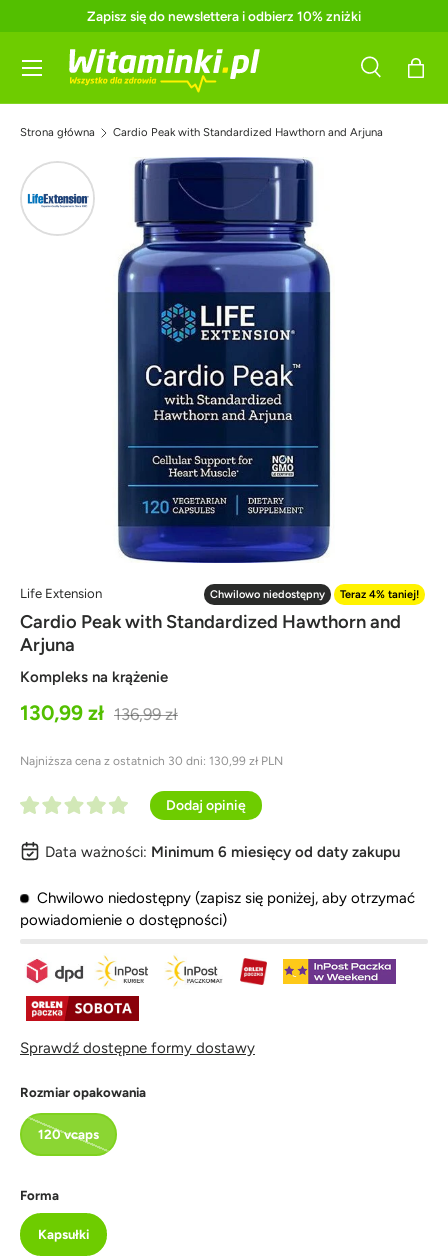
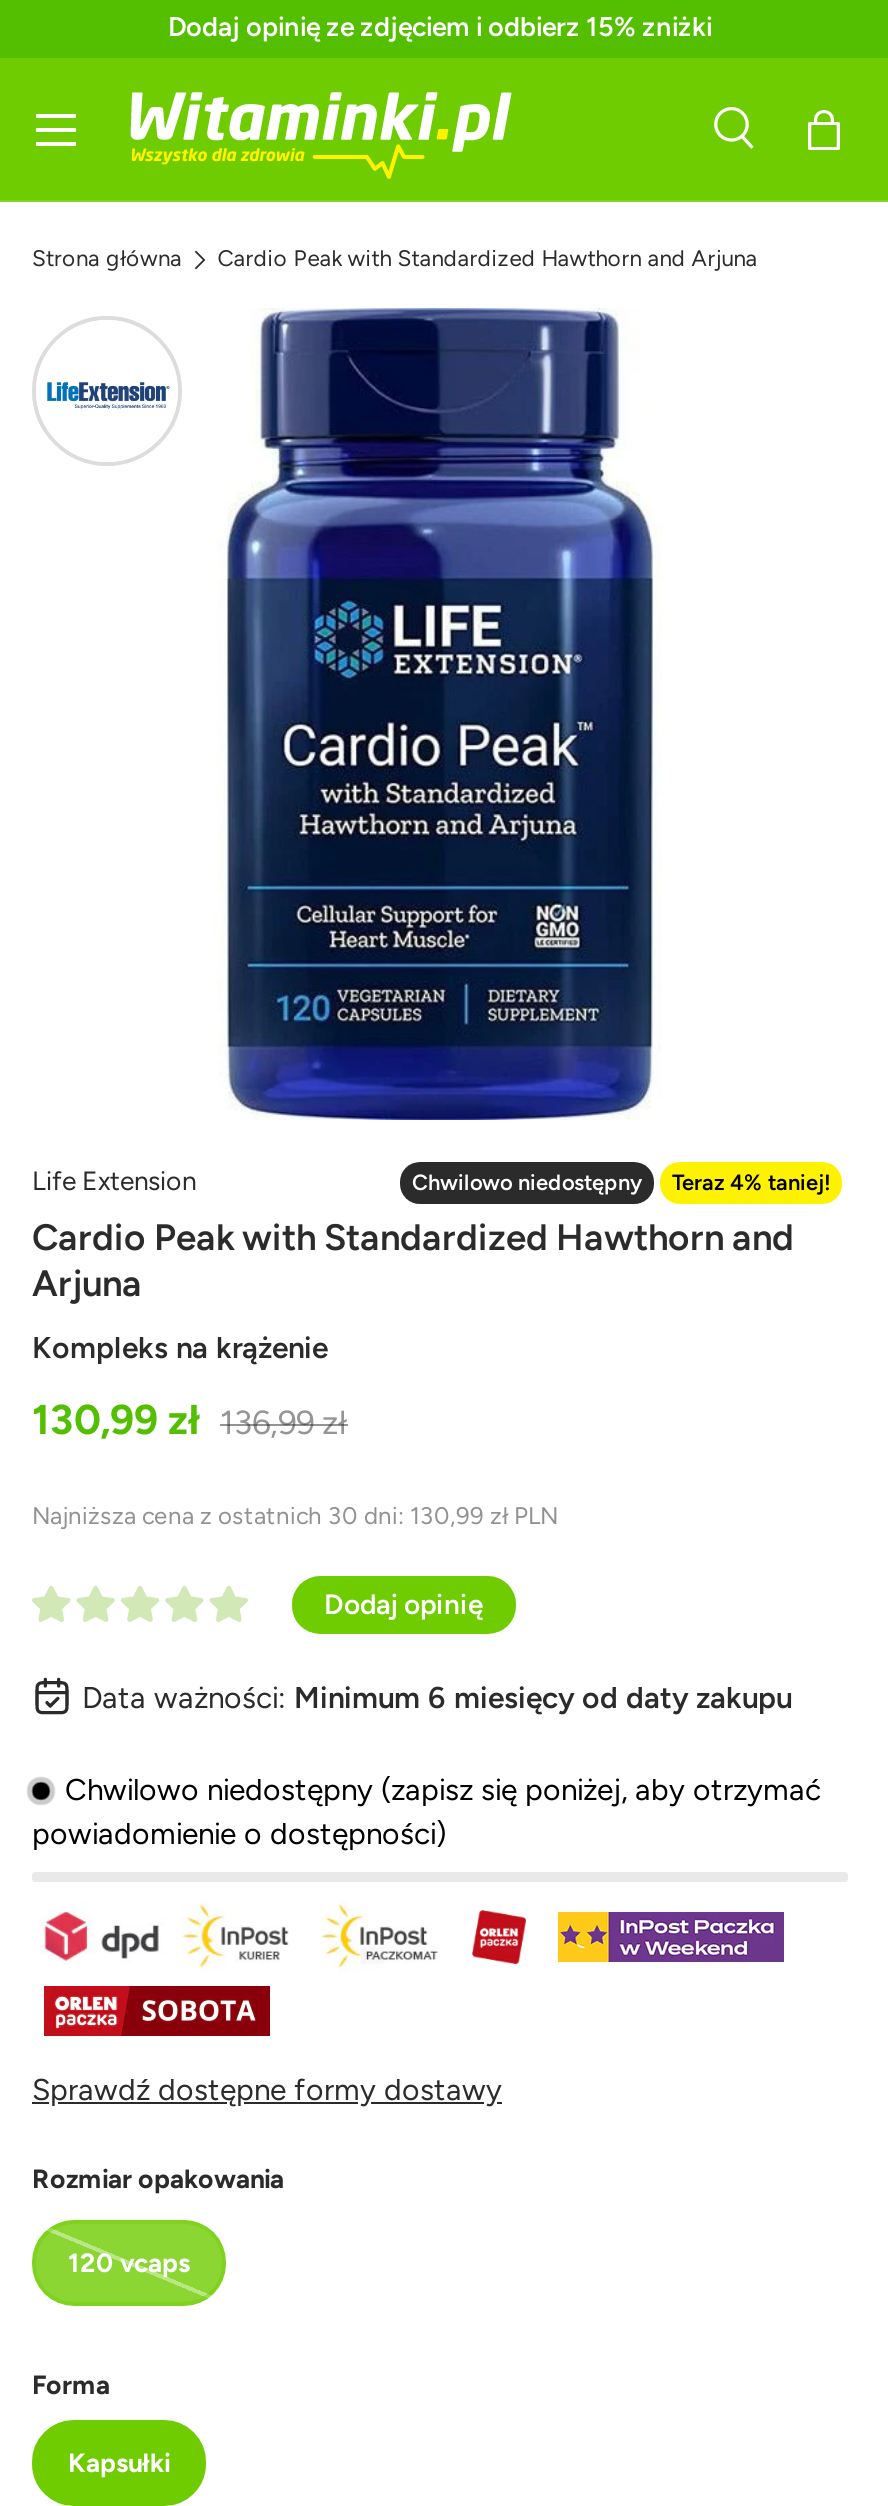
[87,8,361,24] Zapisz się do newslettera i odbierz 10% zniżki -> [168,10,712,42] Dodaj opinię ze zdjęciem i odbierz 15% zniżki

